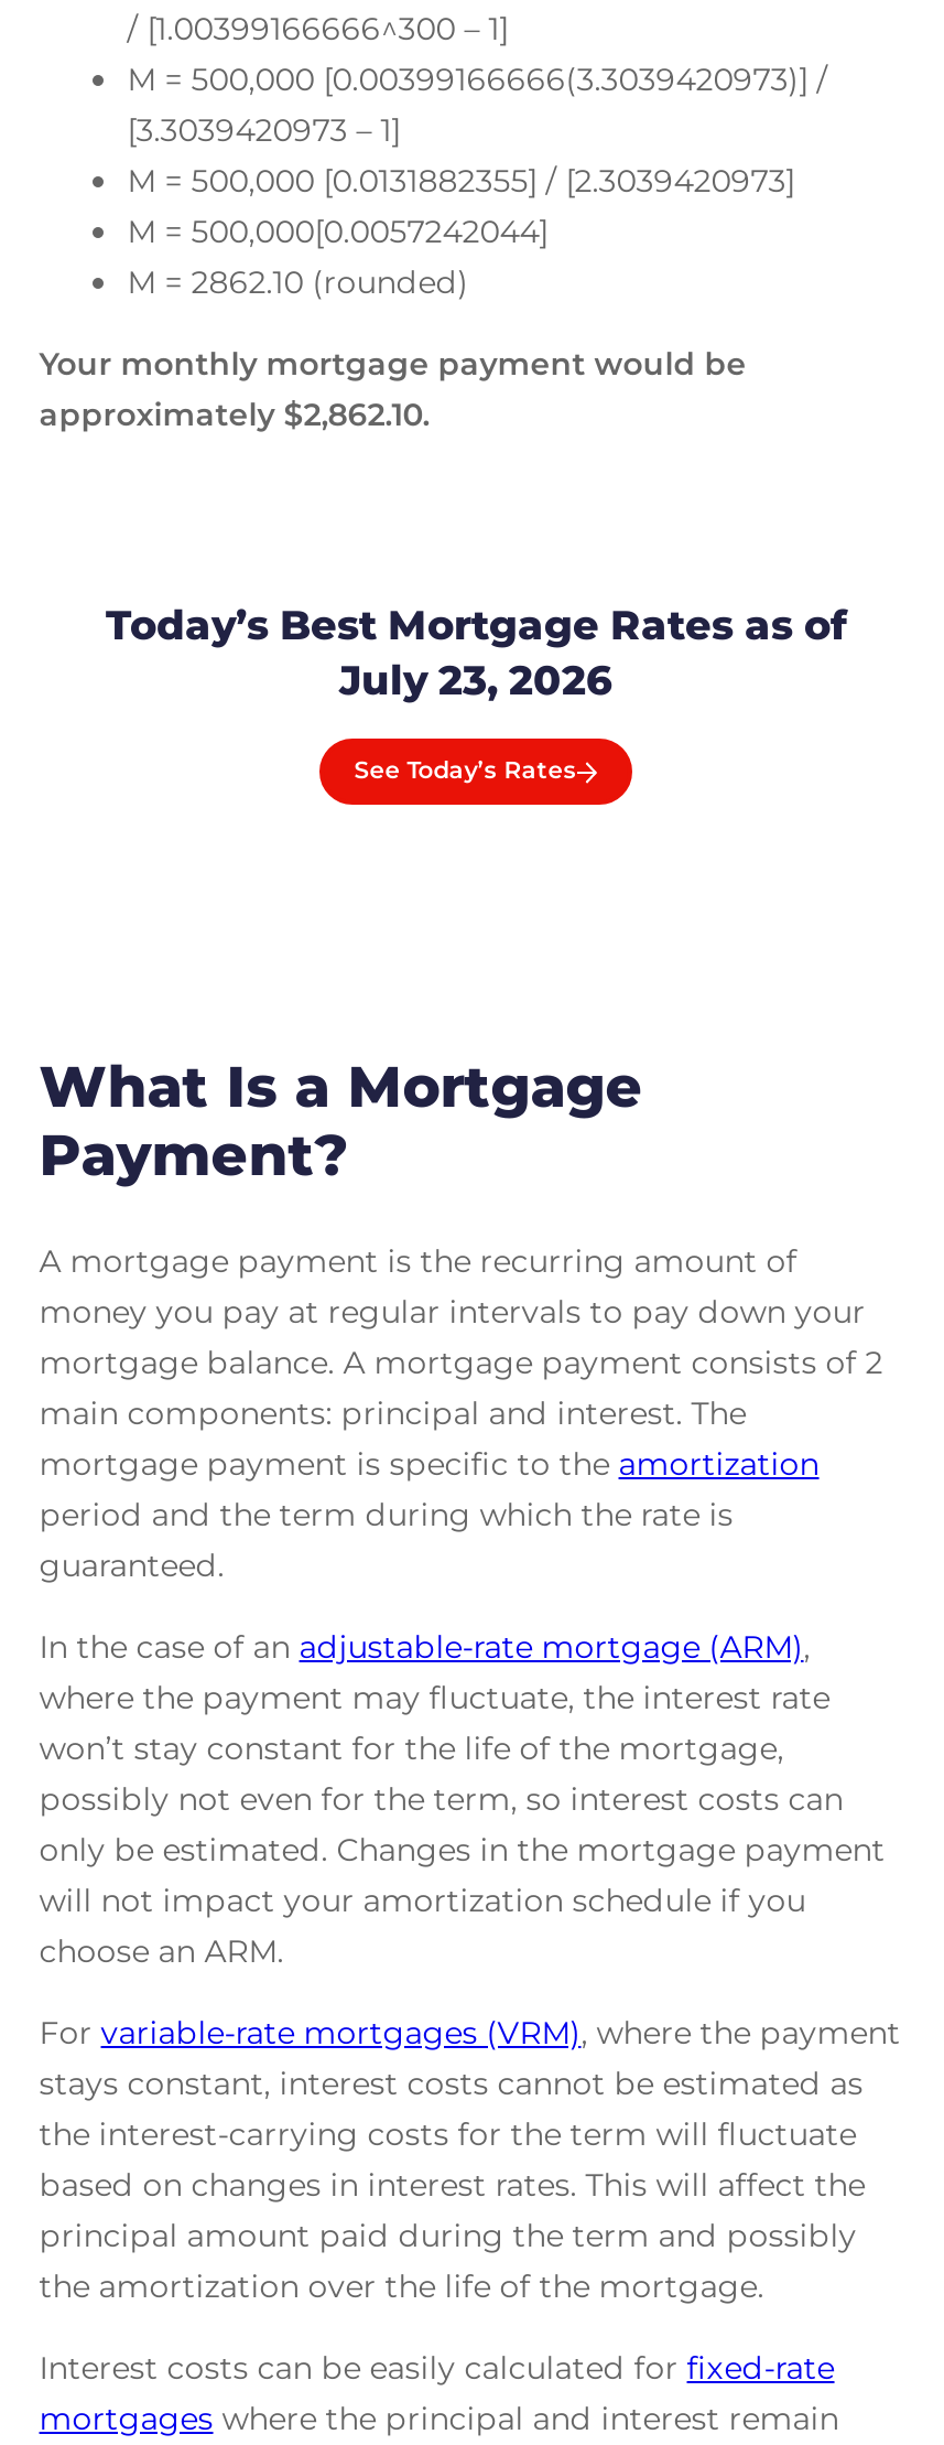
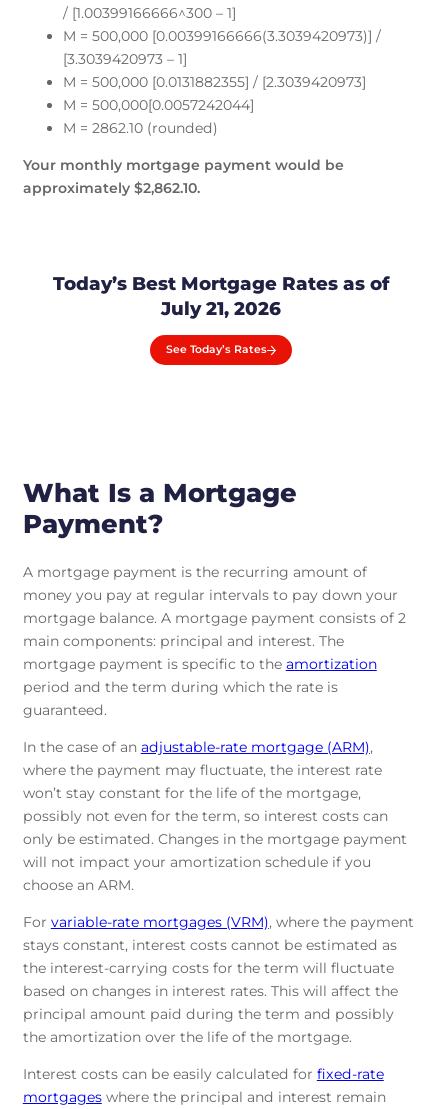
[339,655,612,706] July 23, 2026 -> [161,297,281,320] July 21, 2026

